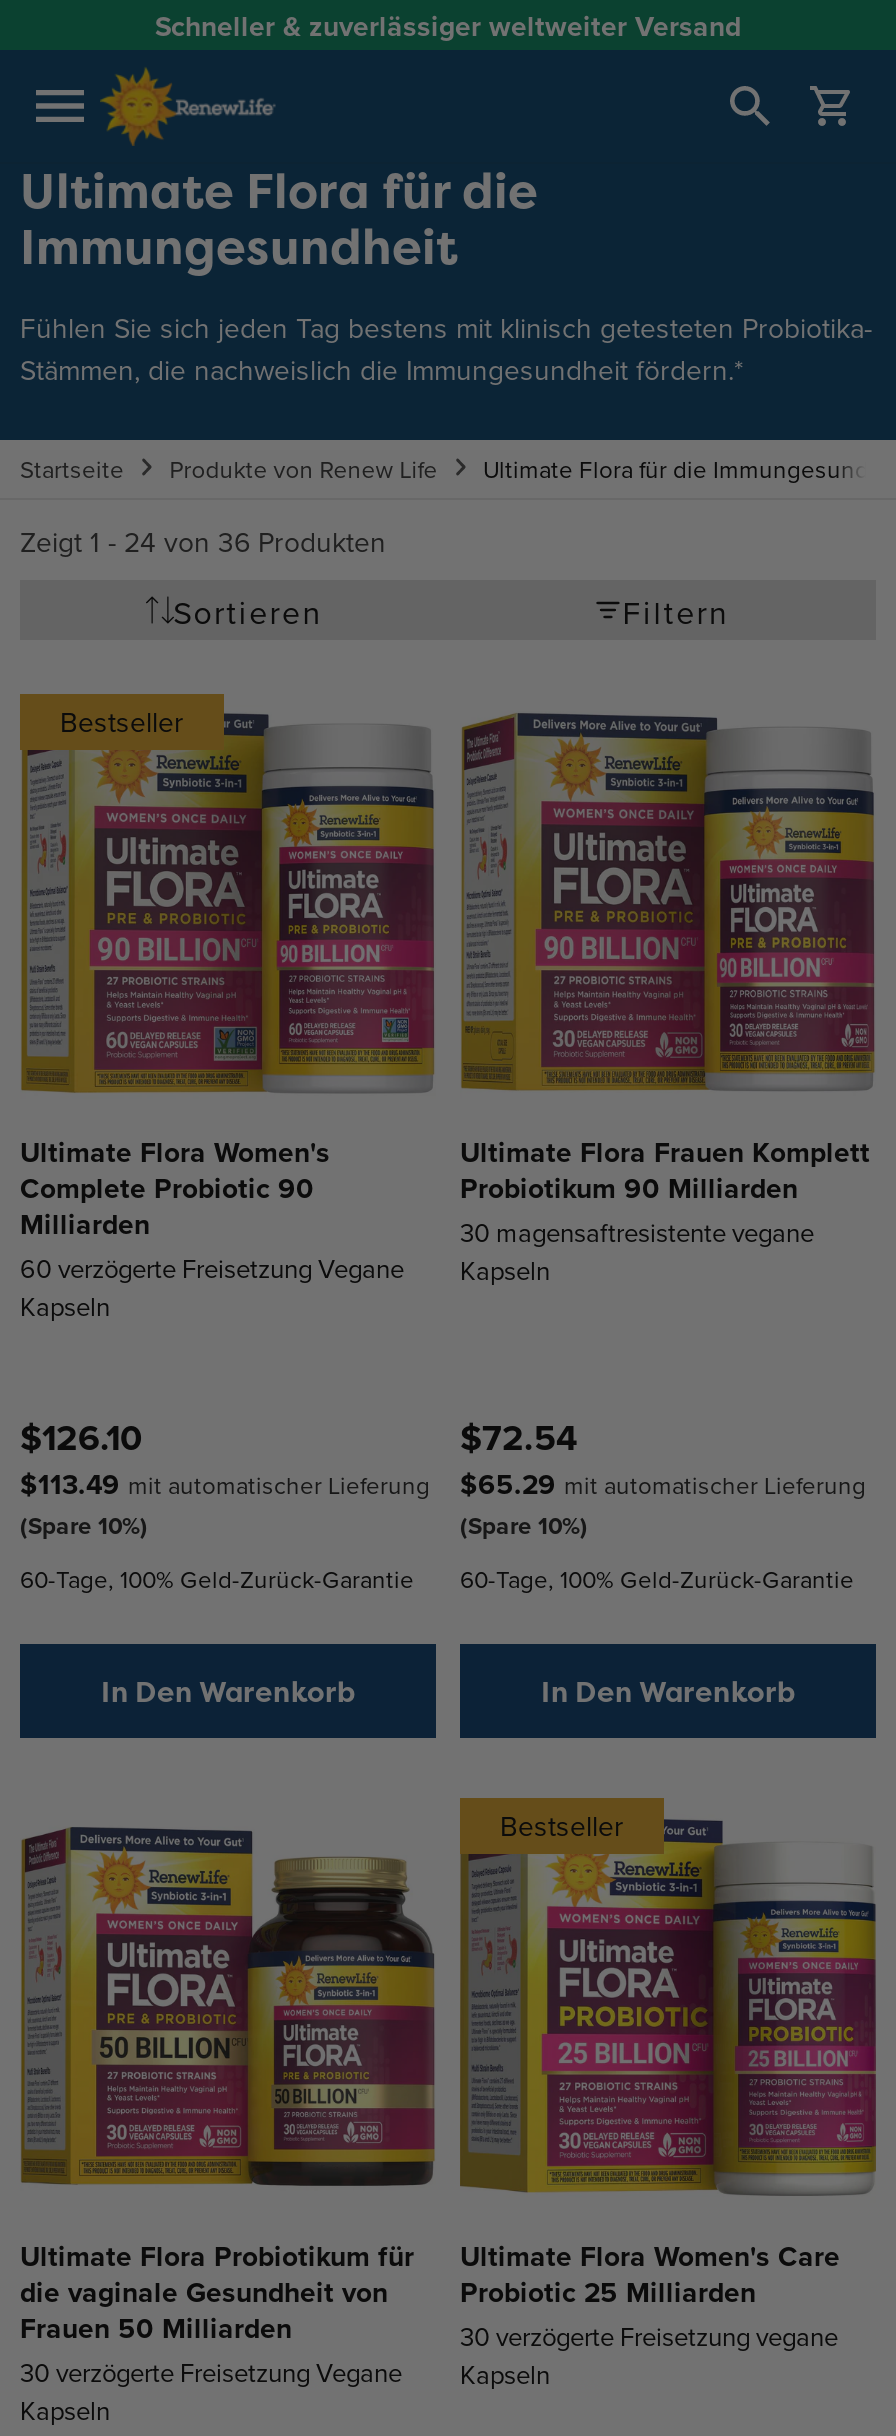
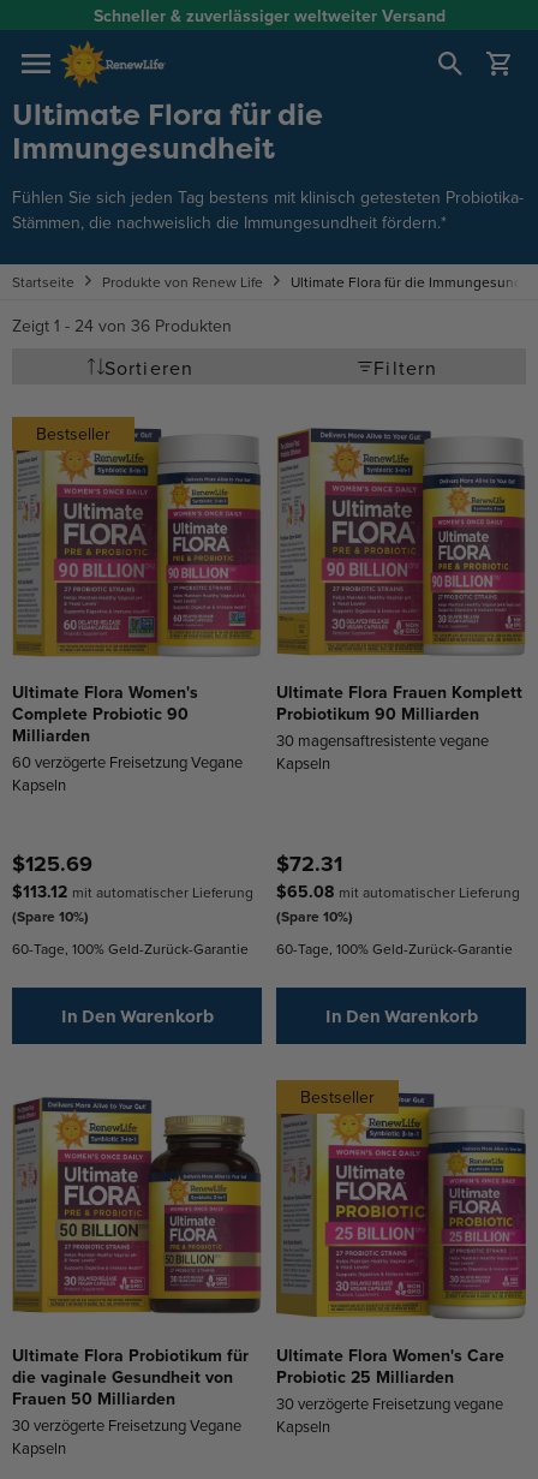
[20,1412,142,1464] $126.10 -> [12,848,92,879] $125.69
[460,1412,578,1464] $72.54 -> [276,848,342,879] $72.31
[20,1464,430,1504] $113.49 mit automatischer Lieferung -> [12,879,253,903] $113.12 mit automatischer Lieferung
[460,1464,866,1504] $65.29 mit automatischer Lieferung -> [276,879,520,903] $65.08 mit automatischer Lieferung

